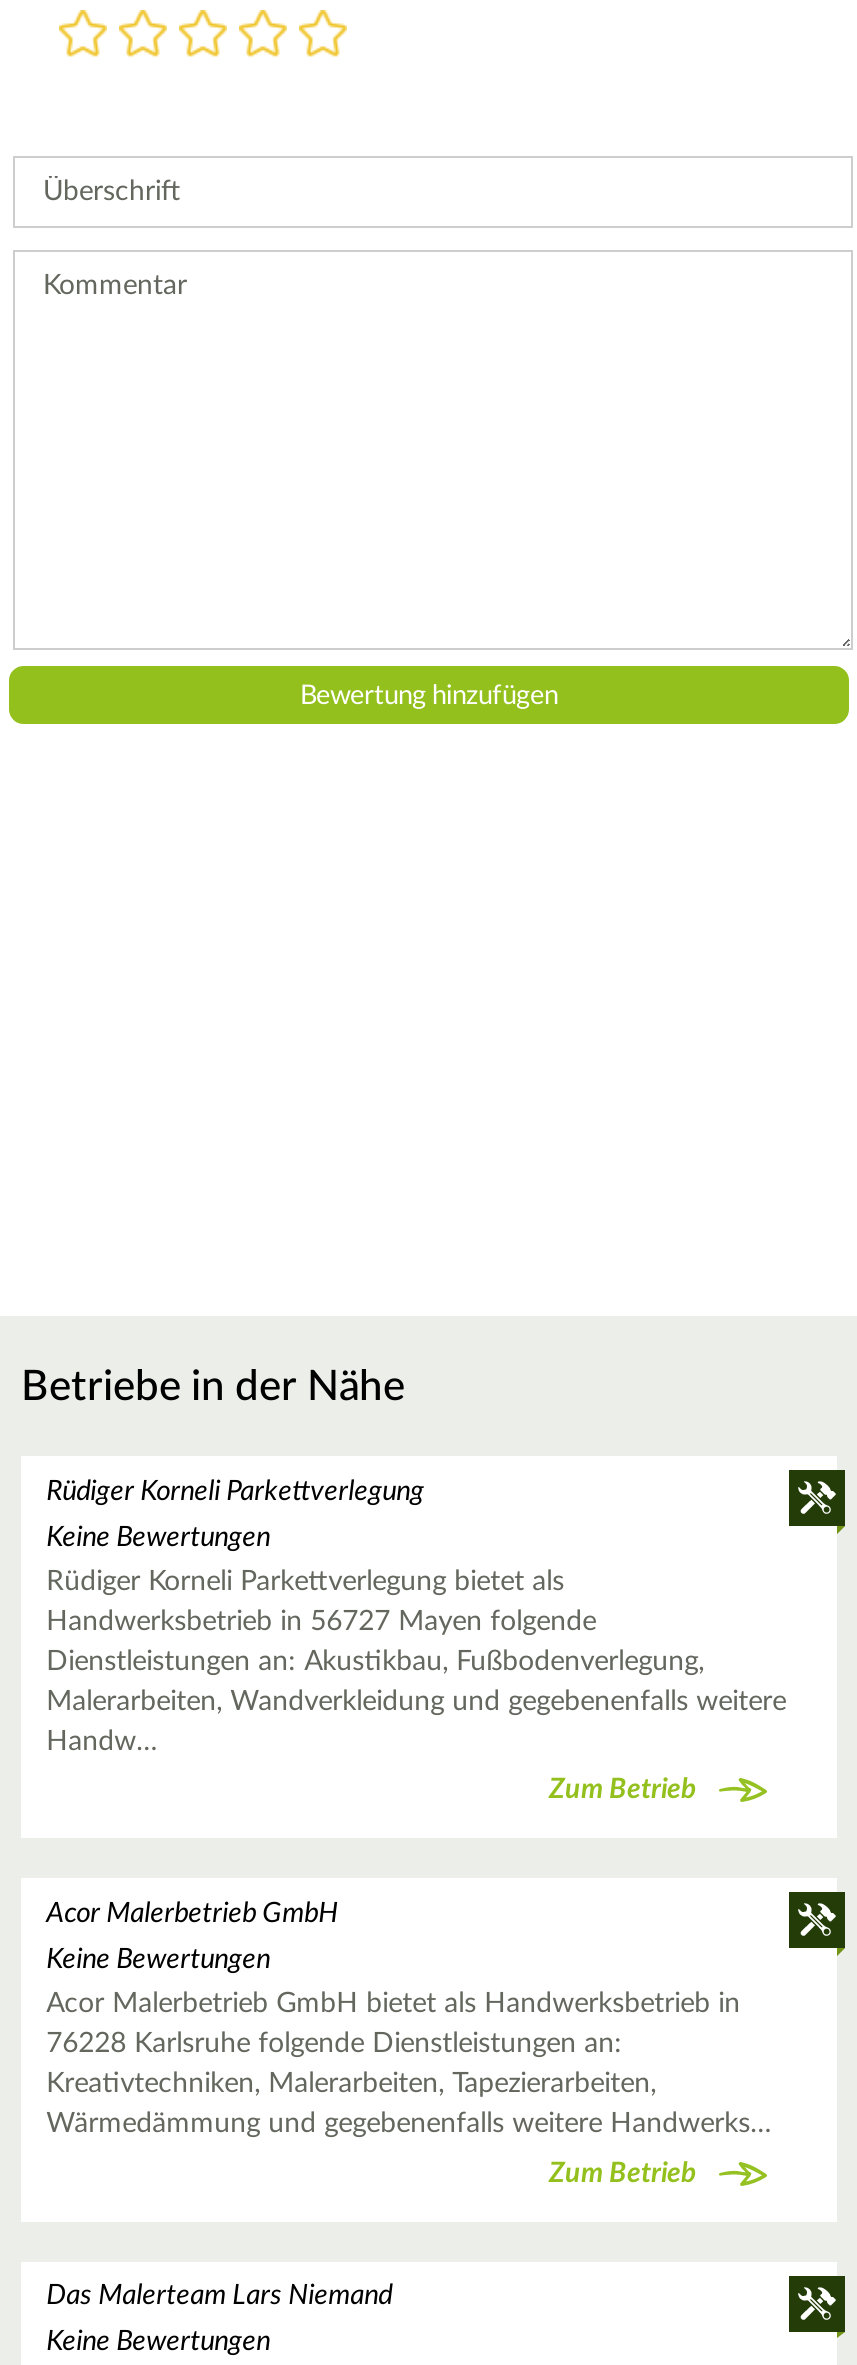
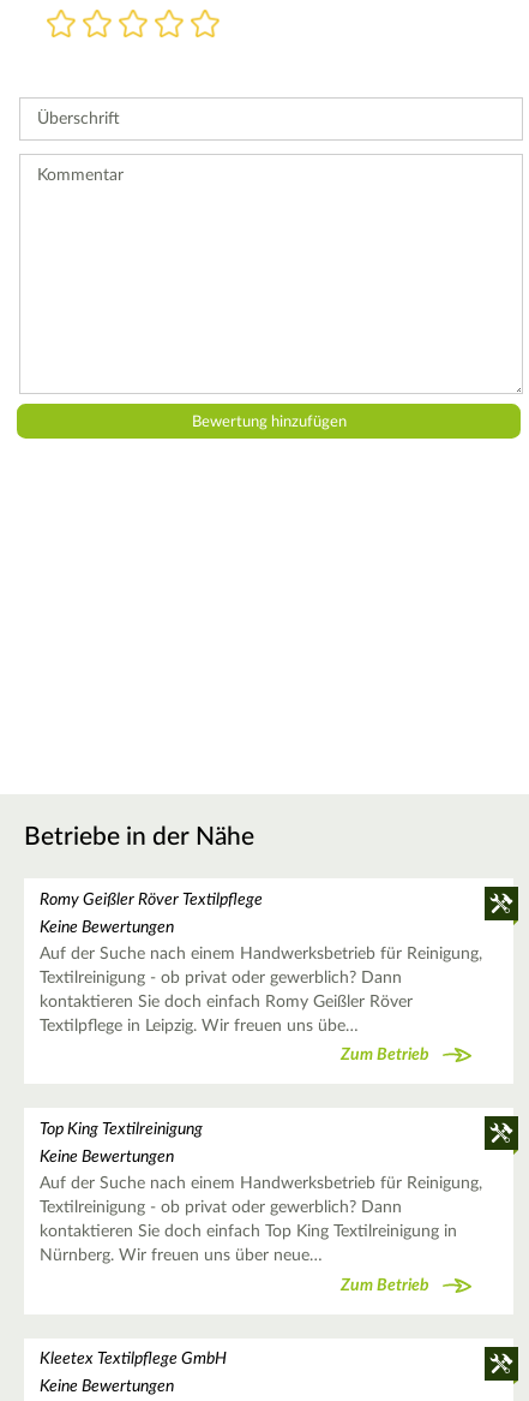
[46,1477,424,1505] Rüdiger Korneli Parkettverlegung -> [39,891,262,908] Romy Geißler Röver Textilpflege
[46,1568,786,1756] Rüdiger Korneli Parkettverlegung bietet als | Handwerksbetrieb in 56727 Mayen folgende | Dienstleistungen an: Akustikbau, Fußbodenverlegung, | Malerarbeiten, Wandverkleidung und gegebenenfalls weitere | Handw… -> [39,945,482,1034] Auf der Suche nach einem Handwerksbetrieb für Reinigung, | Textilreinigung - ob privat oder gewerblich? Dann | kontaktieren Sie doch einfach Romy Geißler Röver | Textilpflege in Leipzig. Wir freuen uns übe…
[46,1900,338,1928] Acor Malerbetrieb GmbH -> [39,1121,202,1138] Top King Textilreinigung
[46,1990,772,2138] Acor Malerbetrieb GmbH bietet als Handwerksbetrieb in | 76228 Karlsruhe folgende Dienstleistungen an: | Kreativtechniken, Malerarbeiten, Tapezierarbeiten, | Wärmedämmung und gegebenenfalls weitere Handwerks… -> [39,1175,482,1264] Auf der Suche nach einem Handwerksbetrieb für Reinigung, | Textilreinigung - ob privat oder gewerblich? Dann | kontaktieren Sie doch einfach Top King Textilreinigung in | Nürnberg. Wir freuen uns über neue…
[46,2282,392,2310] Das Malerteam Lars Niemand -> [39,1351,226,1368] Kleetex Textilpflege GmbH

